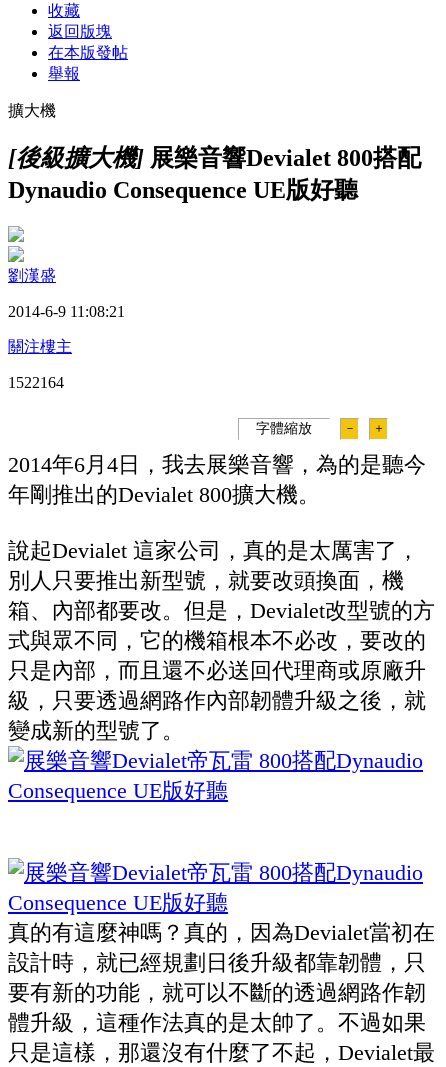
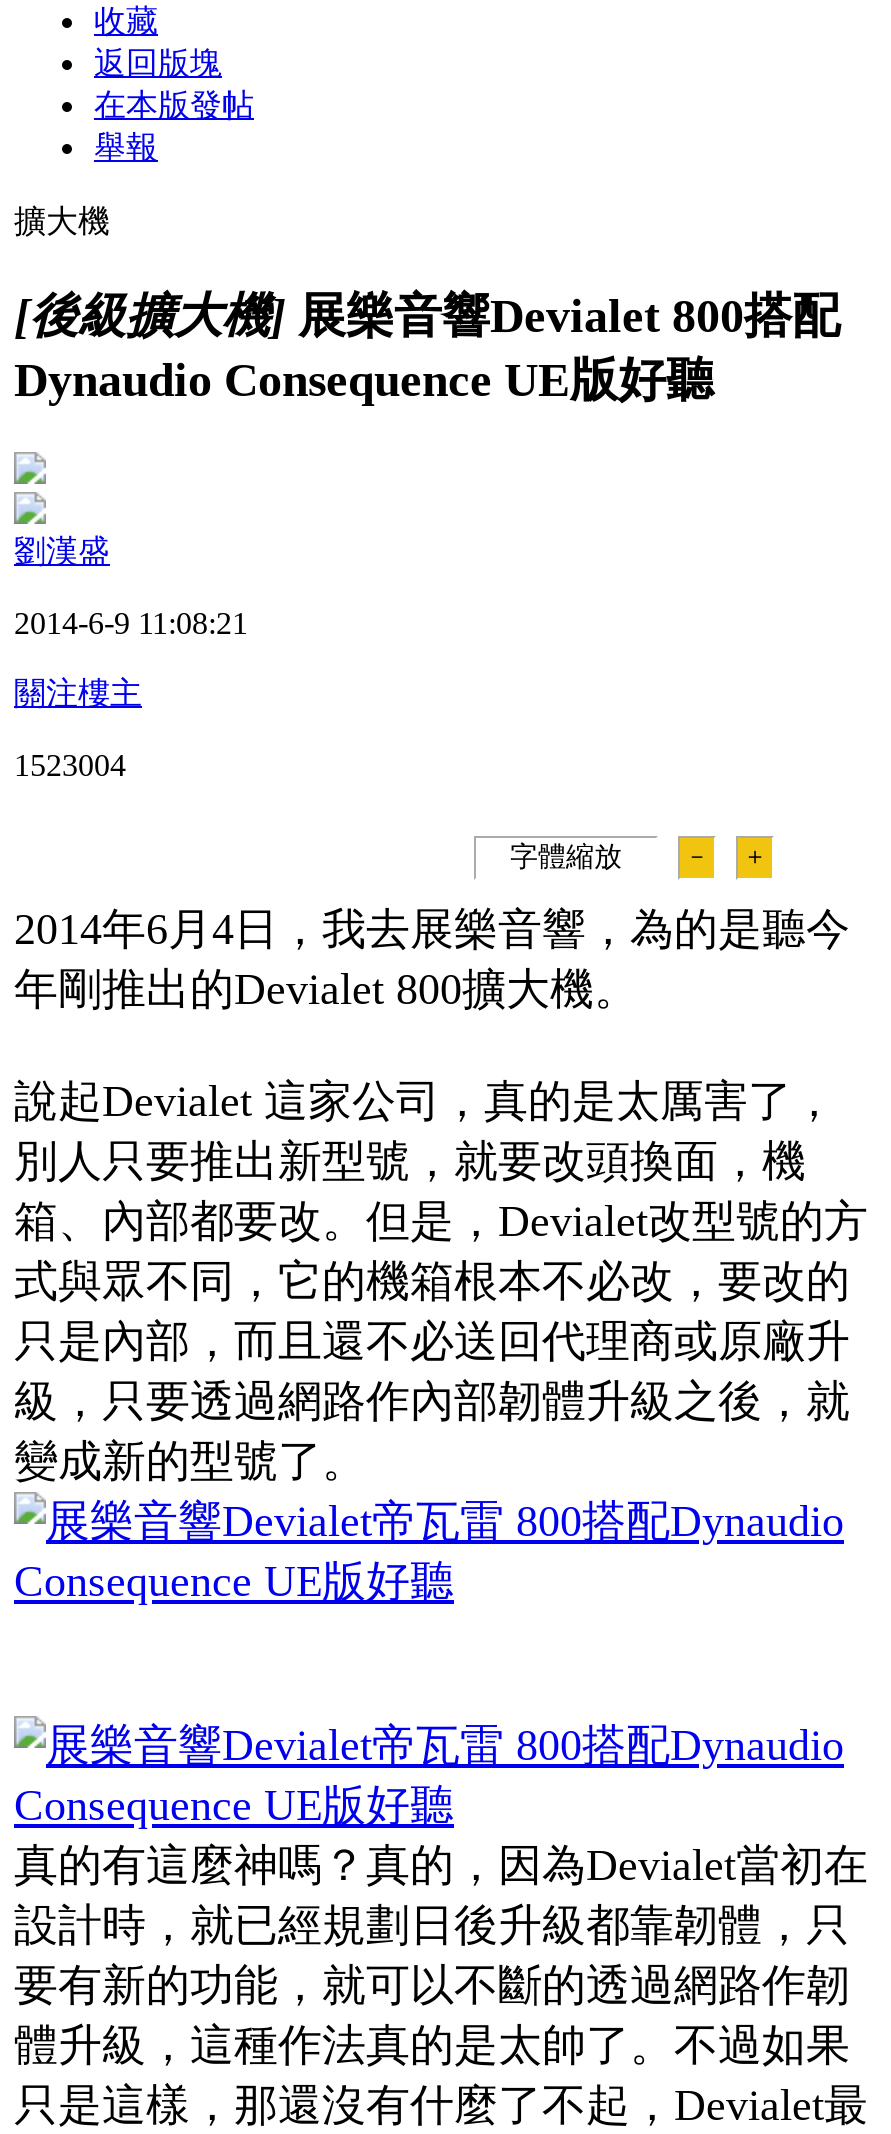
[8,374,64,391] 1522164 -> [14,748,126,782] 1523004

